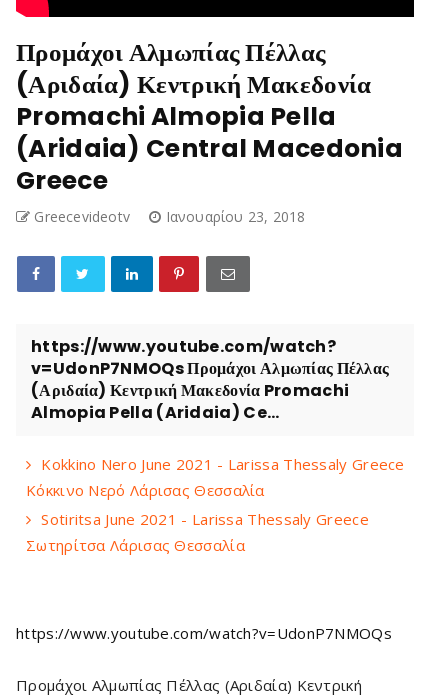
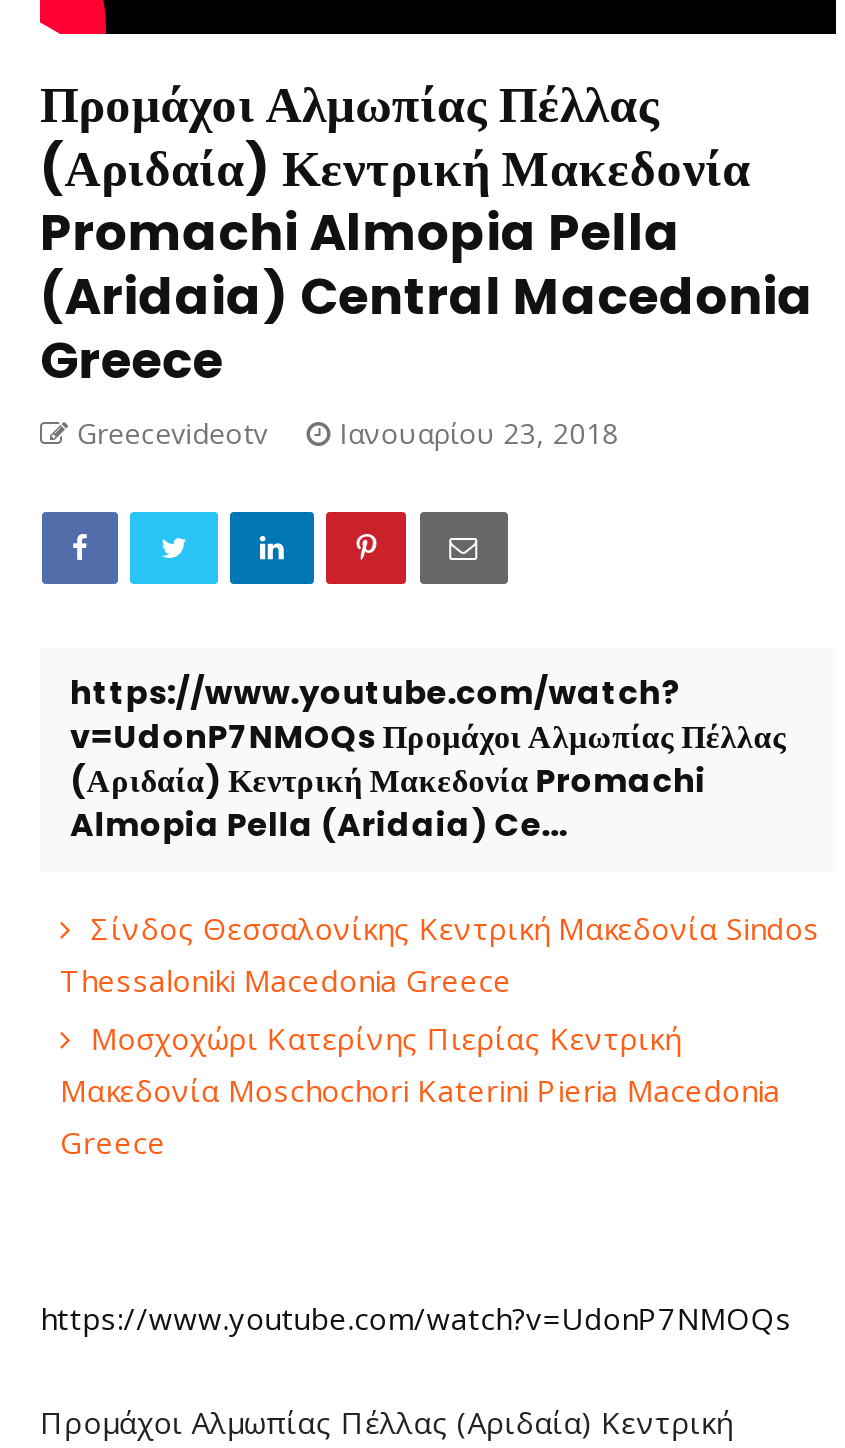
[26,454,405,555] Kokkino Nero June 2021 - Larissa Thessaly Greece | Κόκκινο Νερό Λάρισας Θεσσαλία | Sotiritsa June 2021 - Larissa Thessaly Greece | Σωτηρίτσα Λάρισας Θεσσαλία -> [60,908,820,1162] Σίνδος Θεσσαλονίκης Κεντρική Μακεδονία Sindos | Thessaloniki Macedonia Greece | Μοσχοχώρι Κατερίνης Πιερίας Κεντρική | Μακεδονία Moschochori Katerini Pieria Macedonia | Greece

